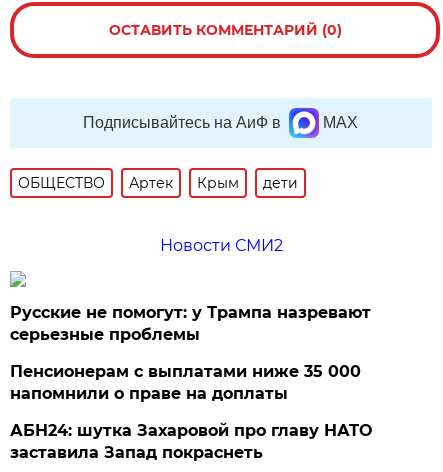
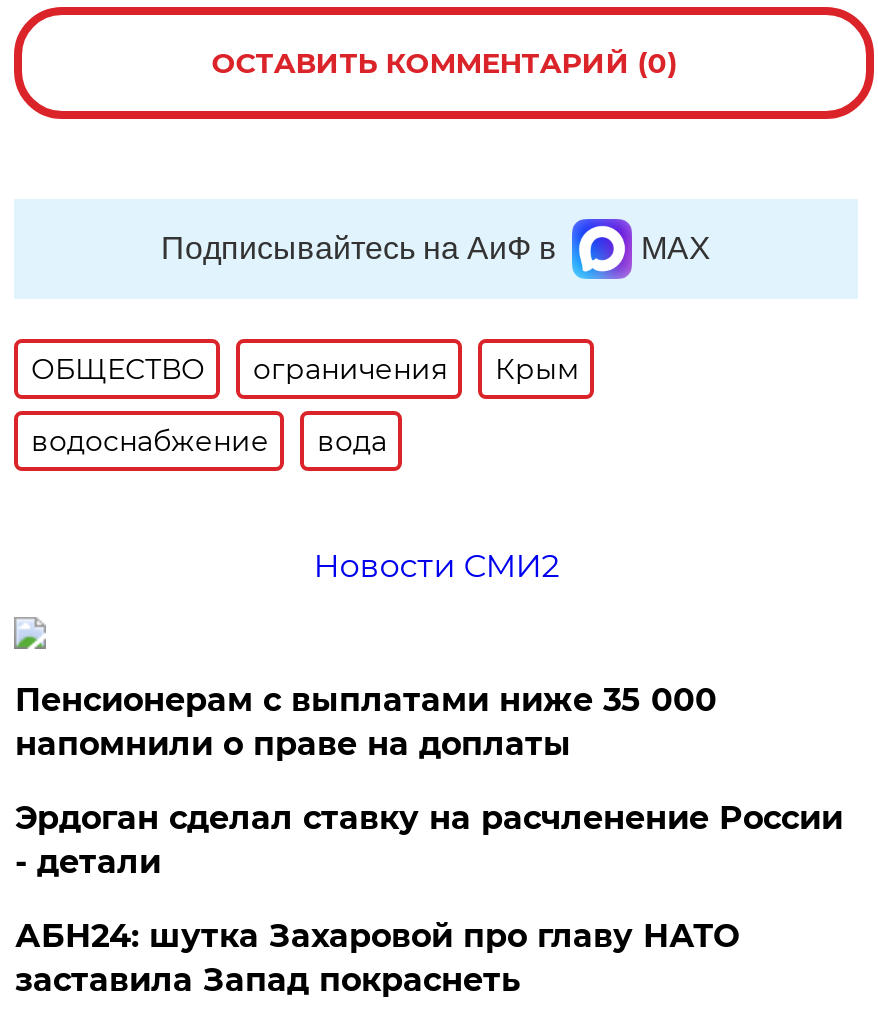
[129,174,173,192] Артек -> [253,351,447,387] ограничения
[263,174,298,192] дети -> [31,423,387,459] водоснабжение | вода
[10,303,371,344] Русские не помогут: у Трампа назревают | серьезные проблемы -> none
moved [10,362,361,403] -> [15,681,717,763]: Пенсионерам с выплатами ниже 35 000 | напомнили о праве на доплаты
none -> [15,799,843,881] Эрдоган сделал ставку на расчленение России | - детали

